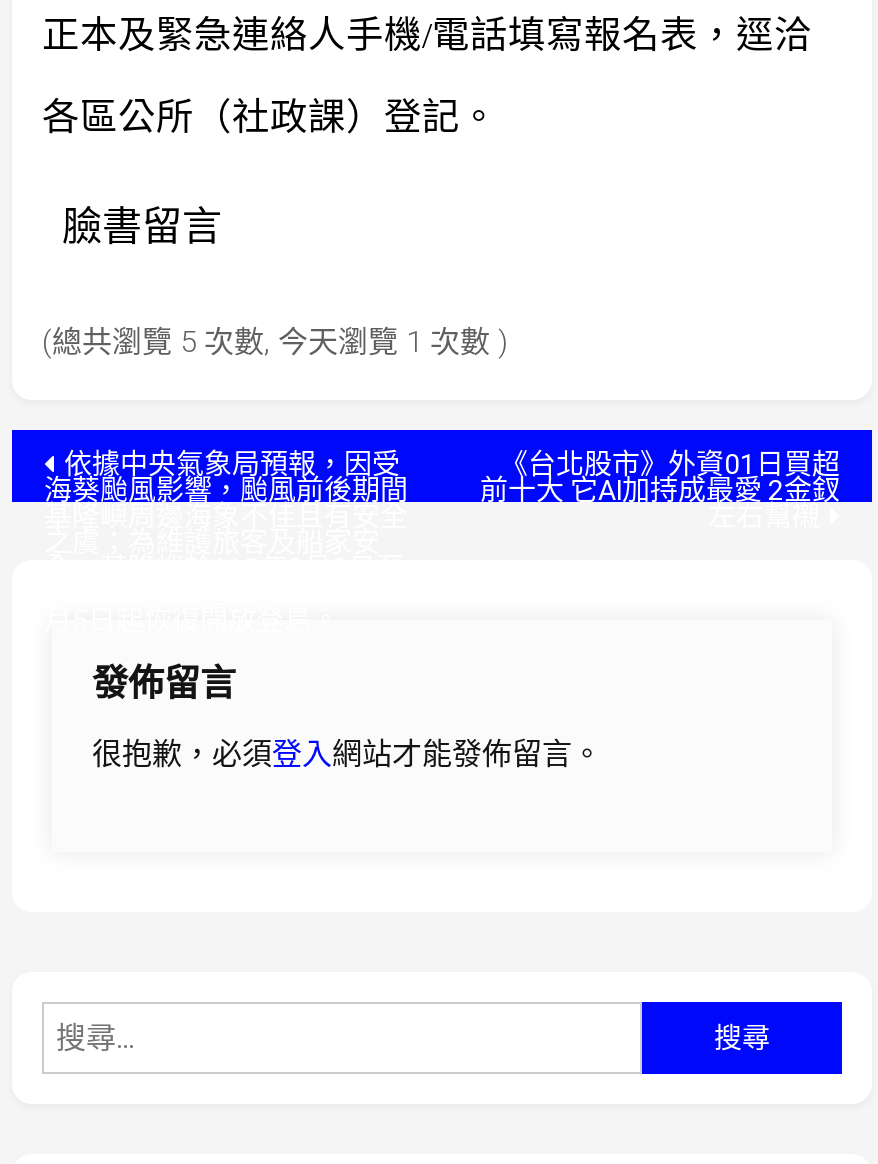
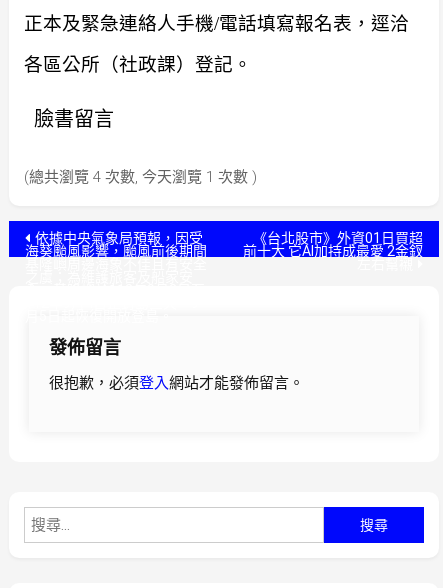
[42,324,508,360] (總共瀏覽 5 次數, 今天瀏覽 1 次數 ) -> [24,168,257,186] (總共瀏覽 4 次數, 今天瀏覽 1 次數 )

